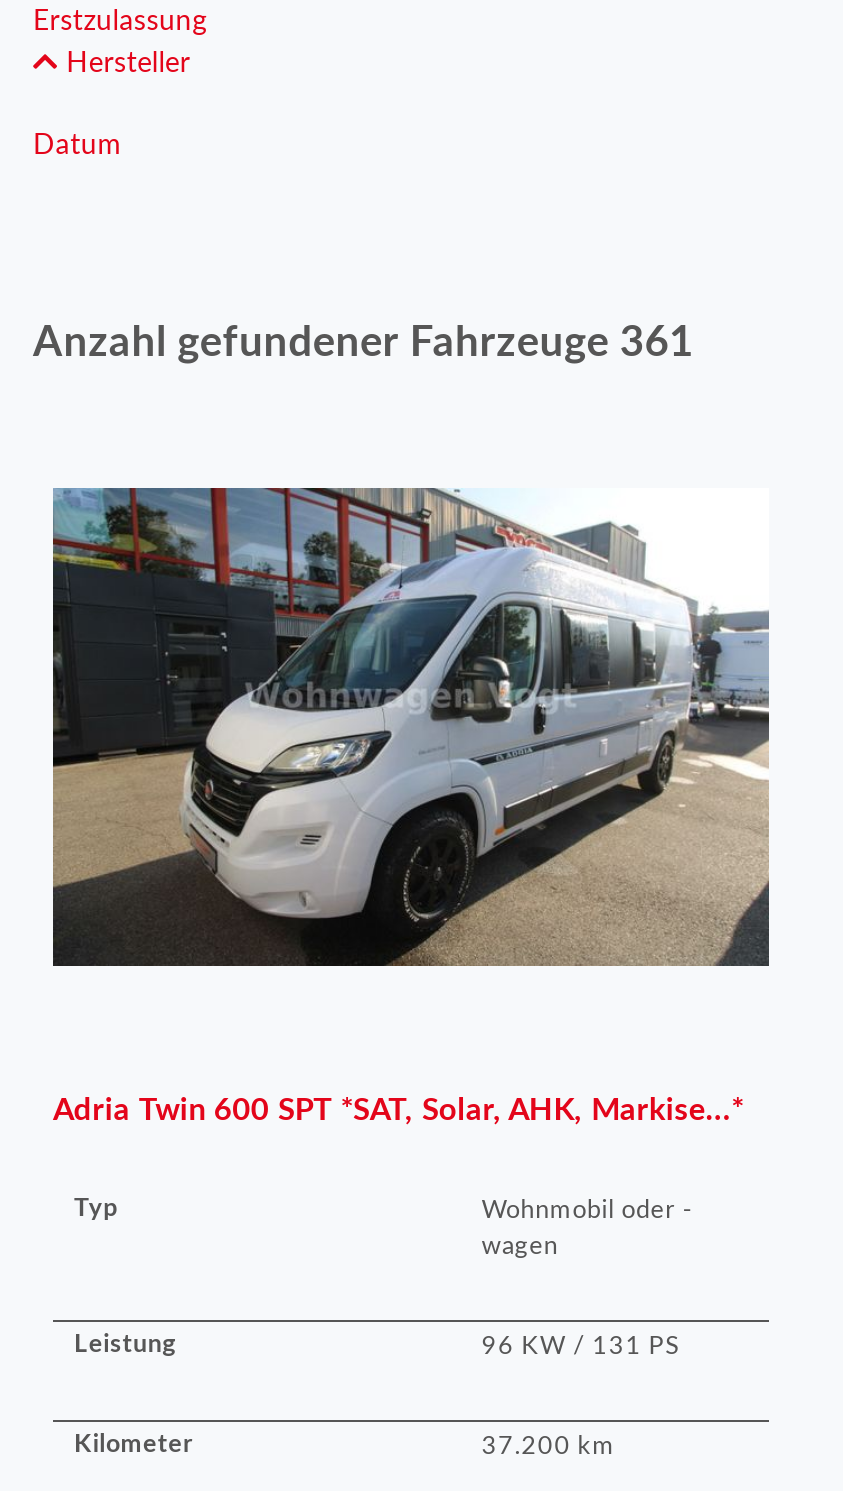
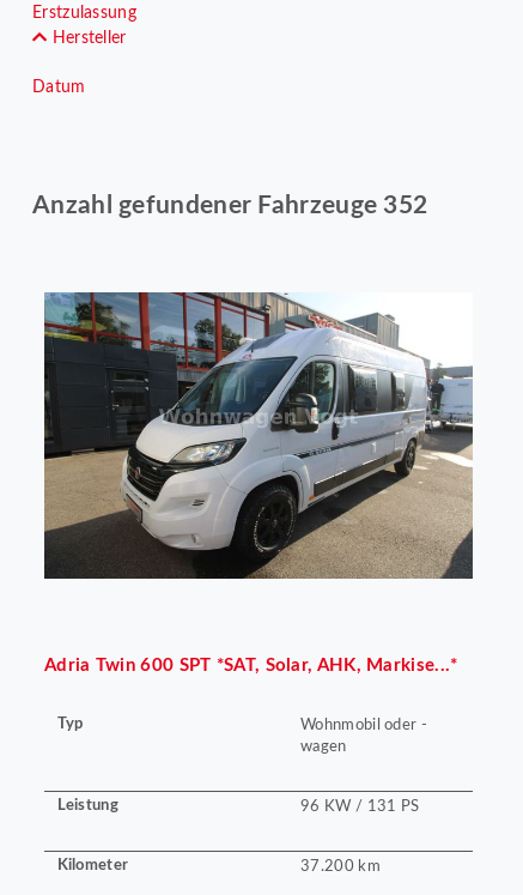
[33,322,694,364] Anzahl gefundener Fahrzeuge 361 -> [32,193,428,218] Anzahl gefundener Fahrzeuge 352

